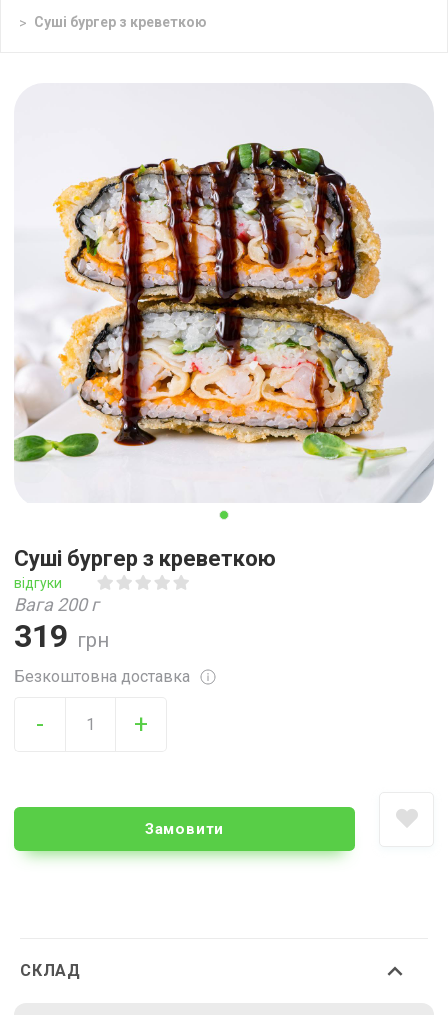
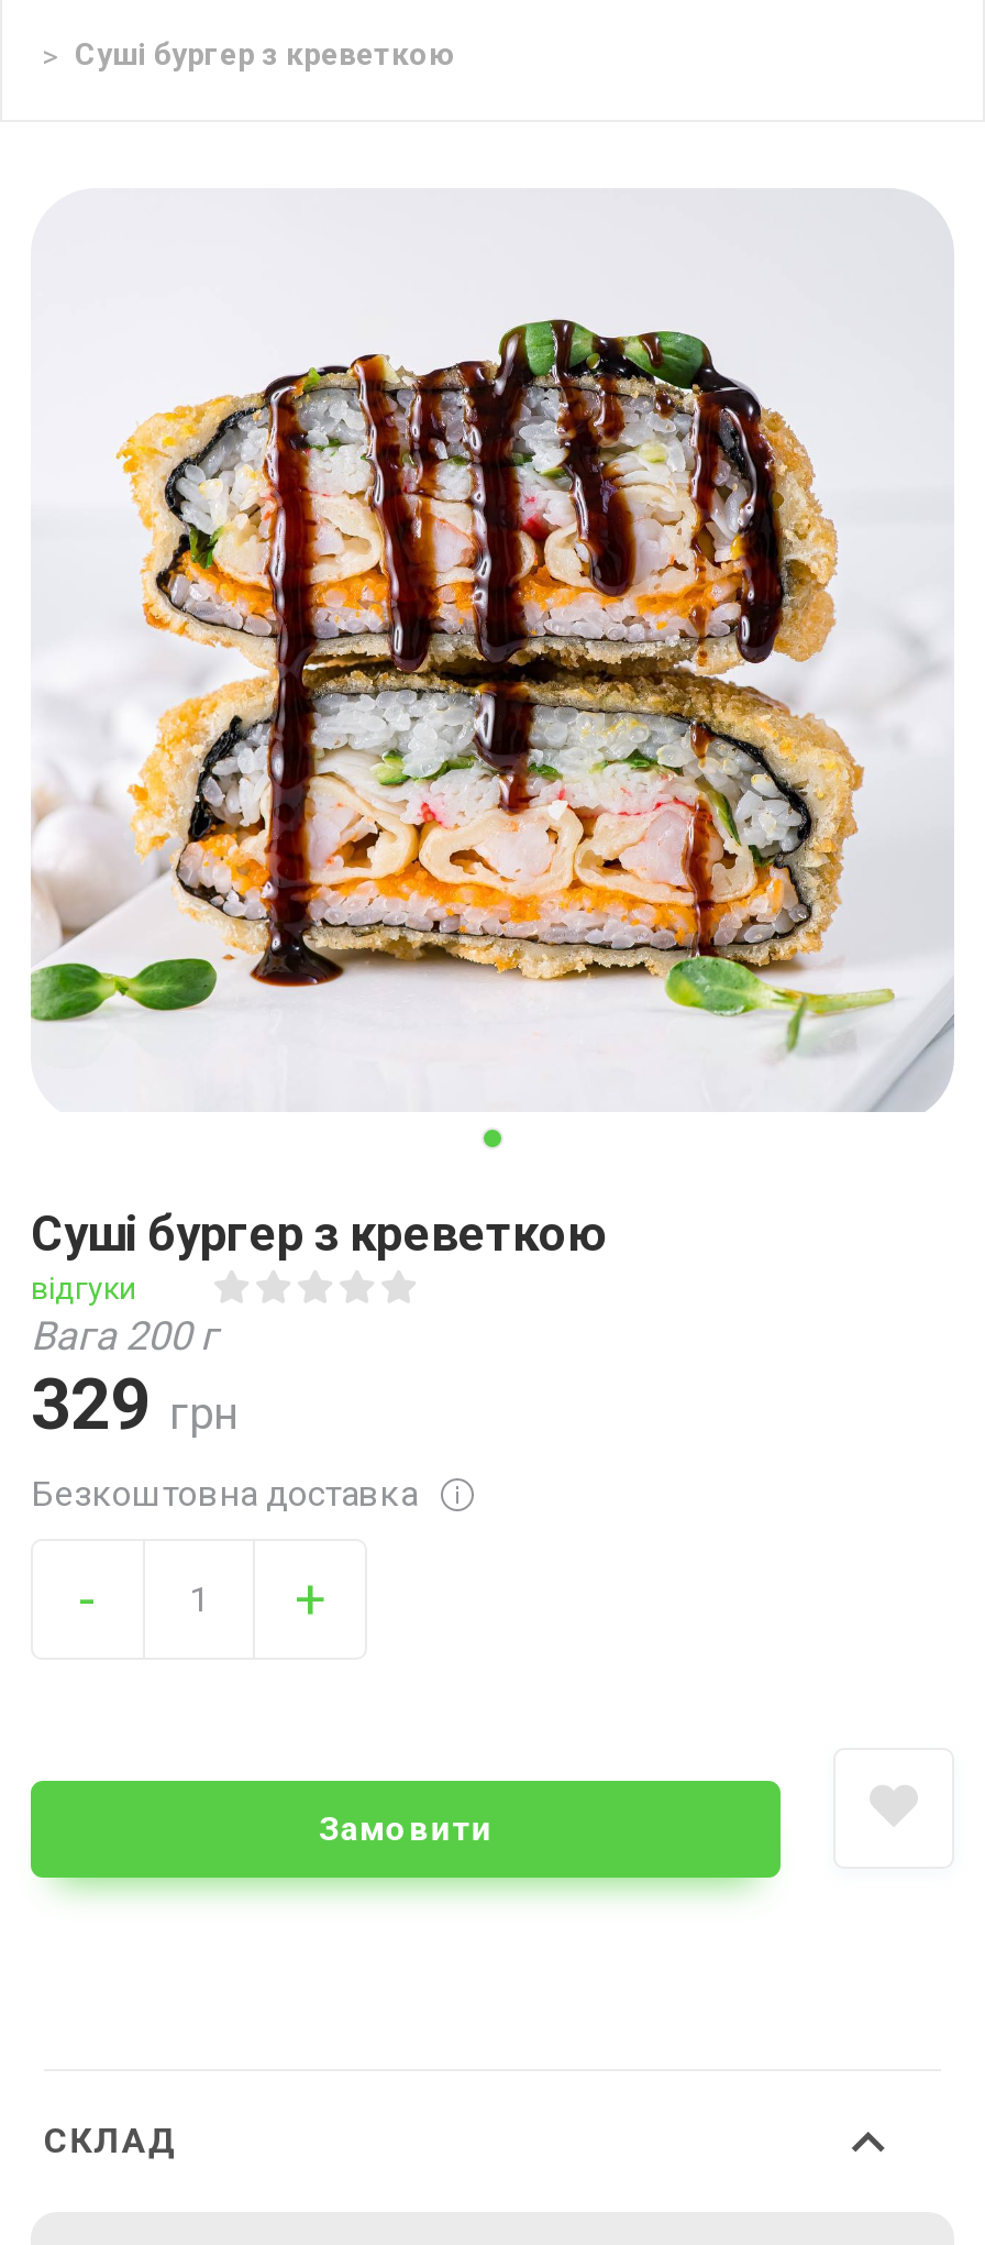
[14,617,109,655] 319 грн -> [31,1363,240,1446] 329 грн

